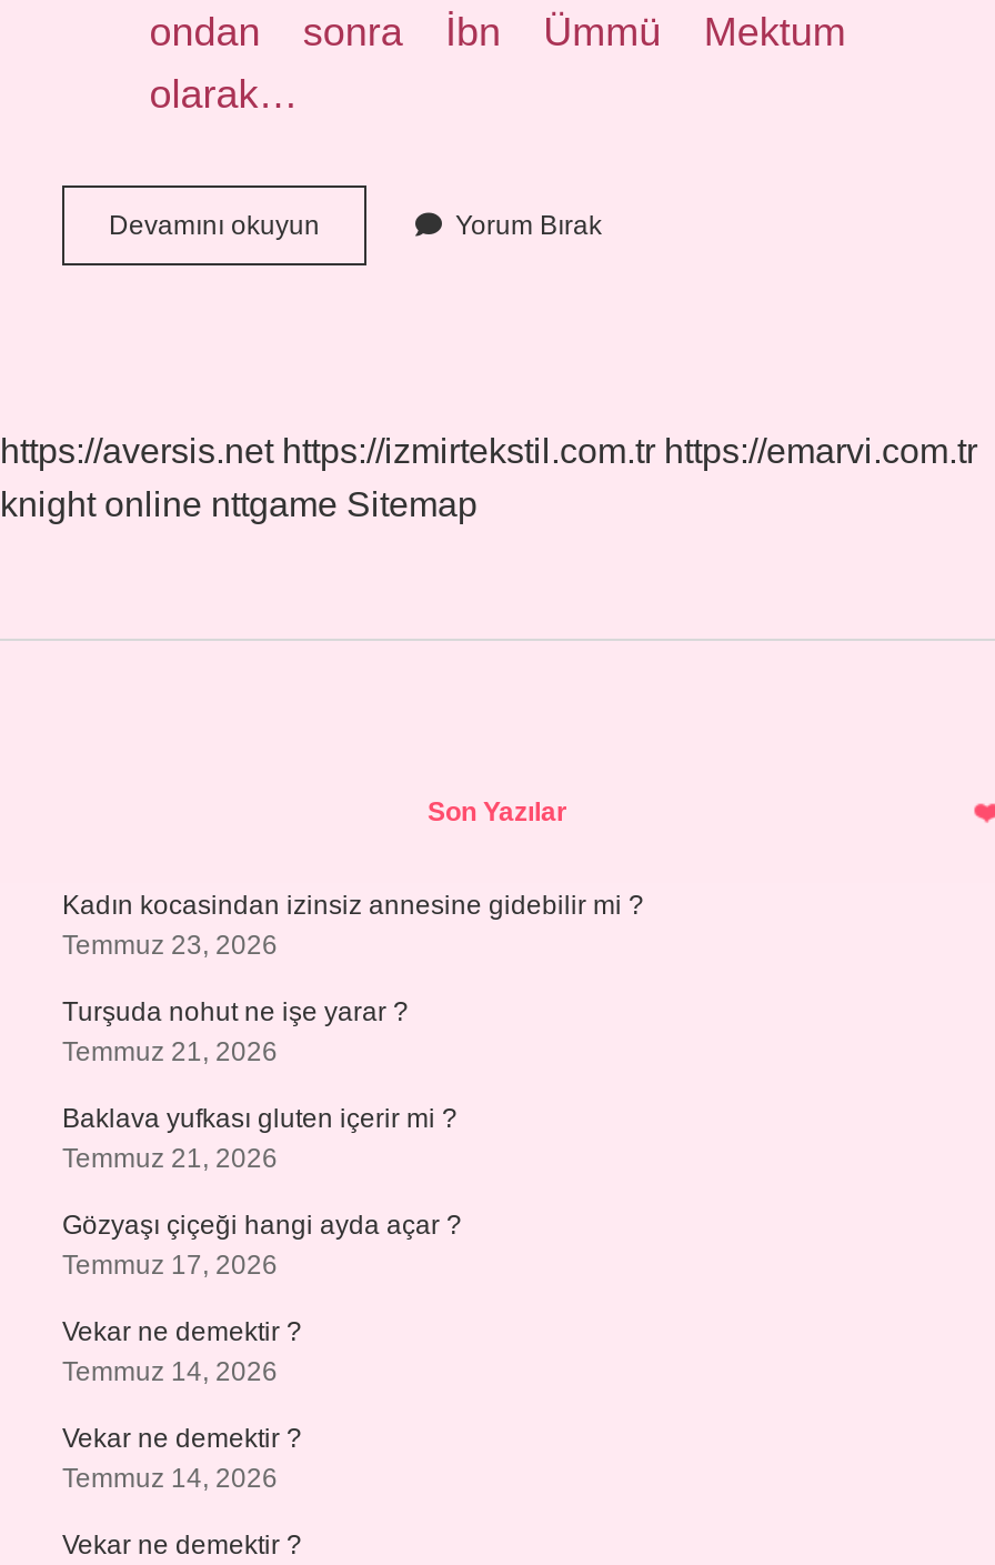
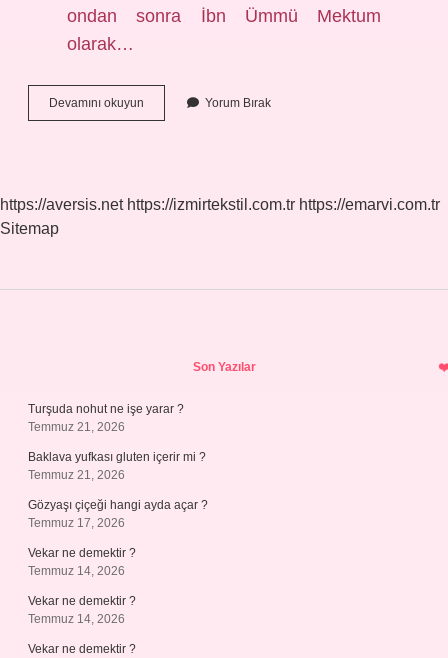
[0,485,478,523] knight online nttgame Sitemap -> [0,220,59,237] Sitemap
[62,890,644,961] Kadın kocasindan izinsiz annesine gidebilir mi ? | Temmuz 23, 2026 -> none

